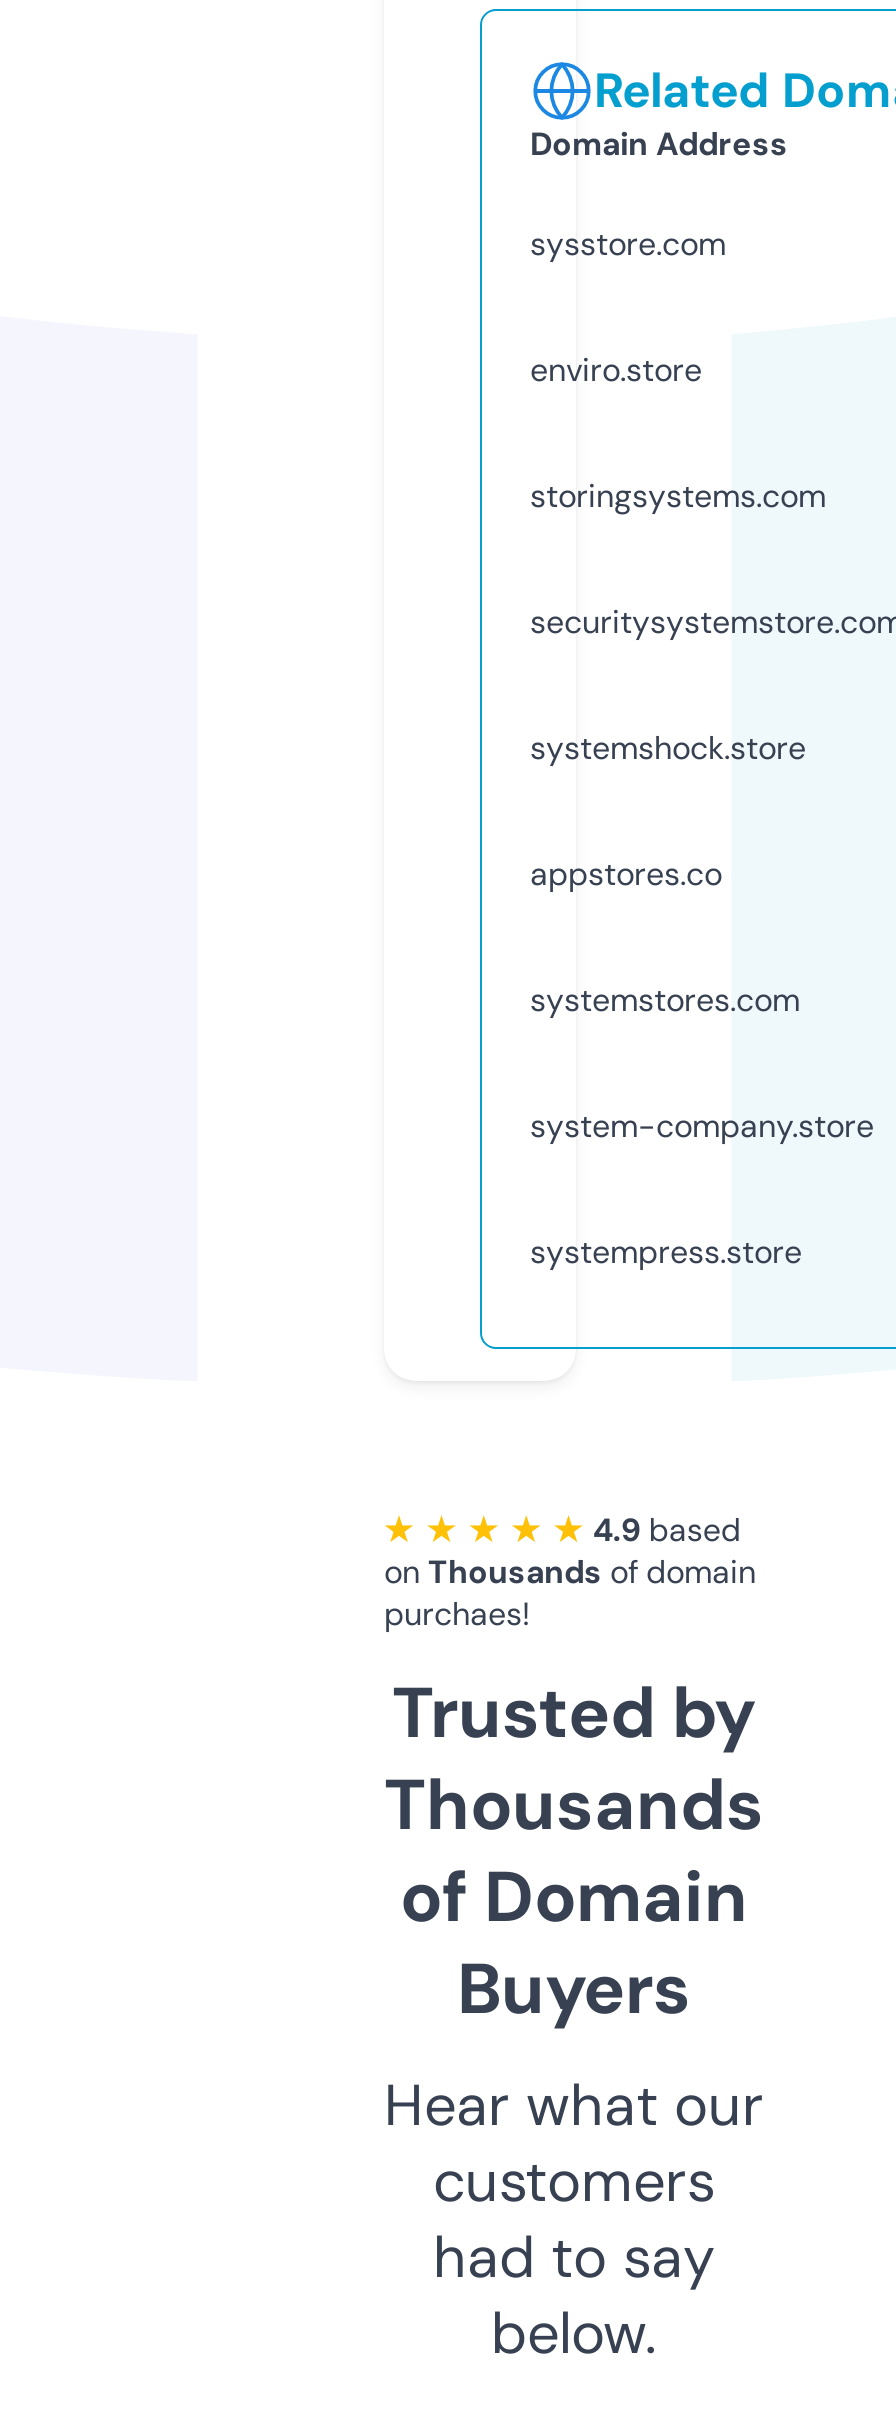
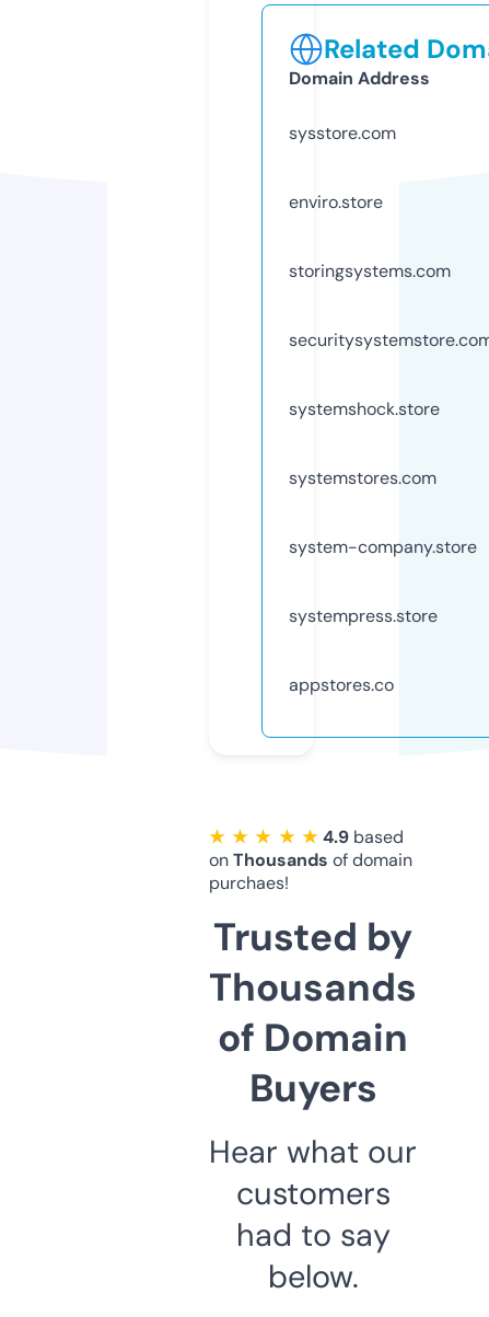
moved [530,853,722,895] -> [289,673,394,696]: appstores.co
moved [530,979,874,1273] -> [289,466,477,627]: systemstores.com | system-company.store | systempress.store

